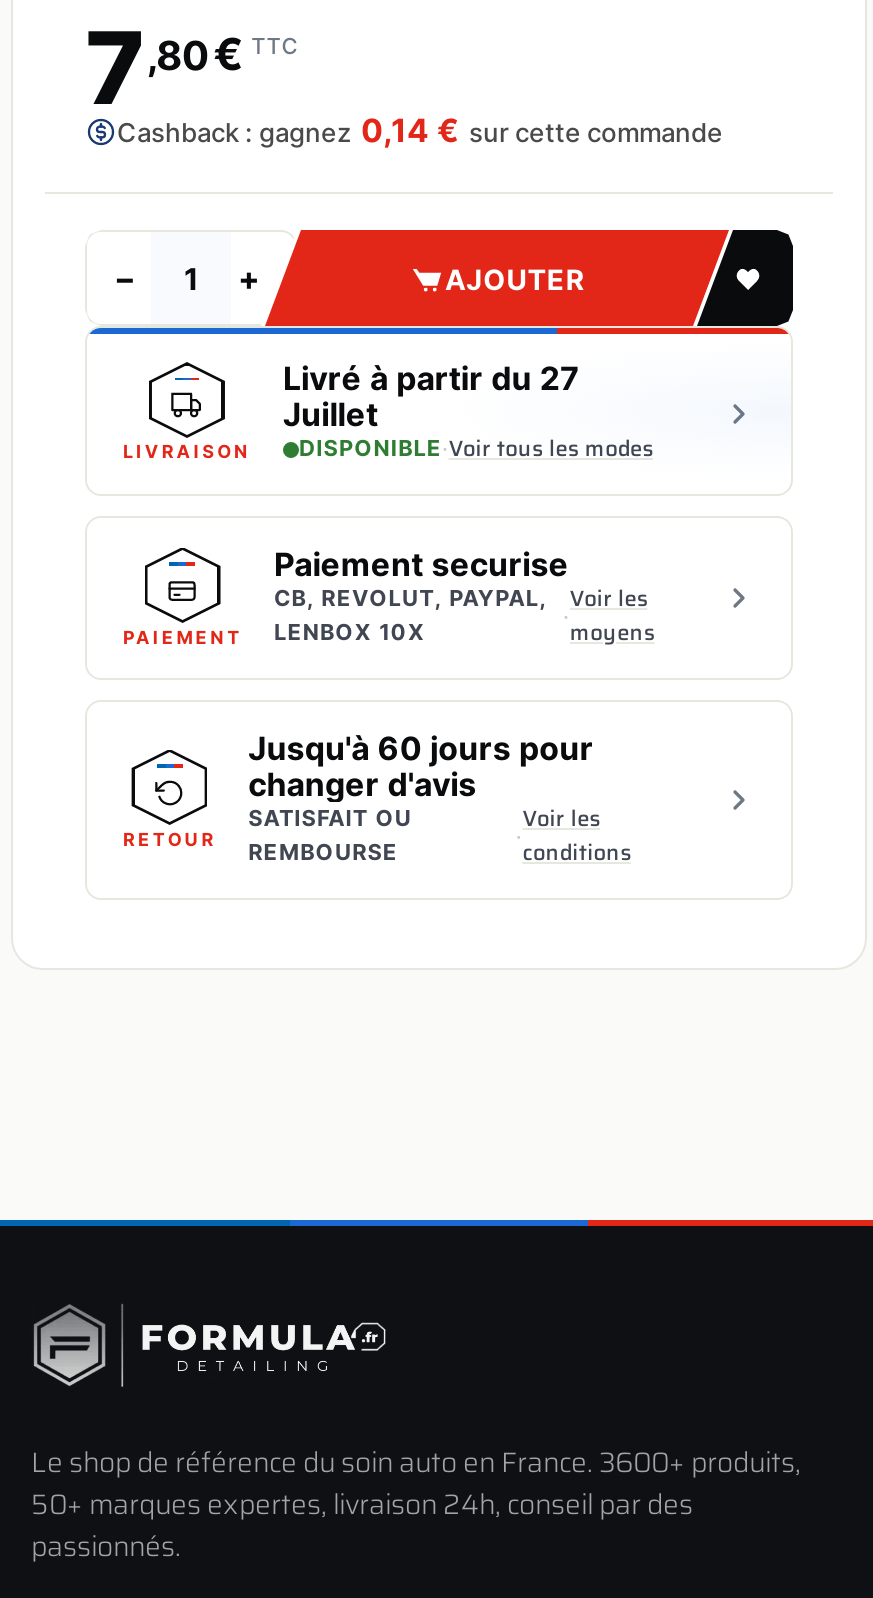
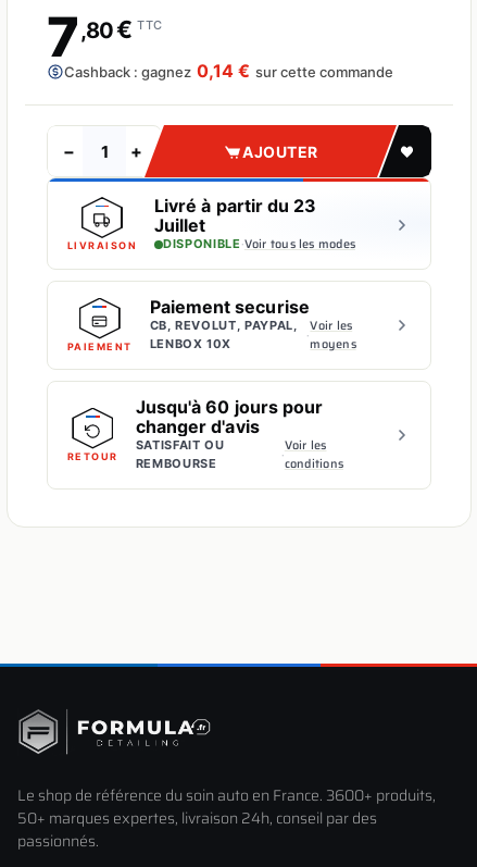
[283,358,580,398] Livré à partir du 27 -> [154,195,317,216] Livré à partir du 23

